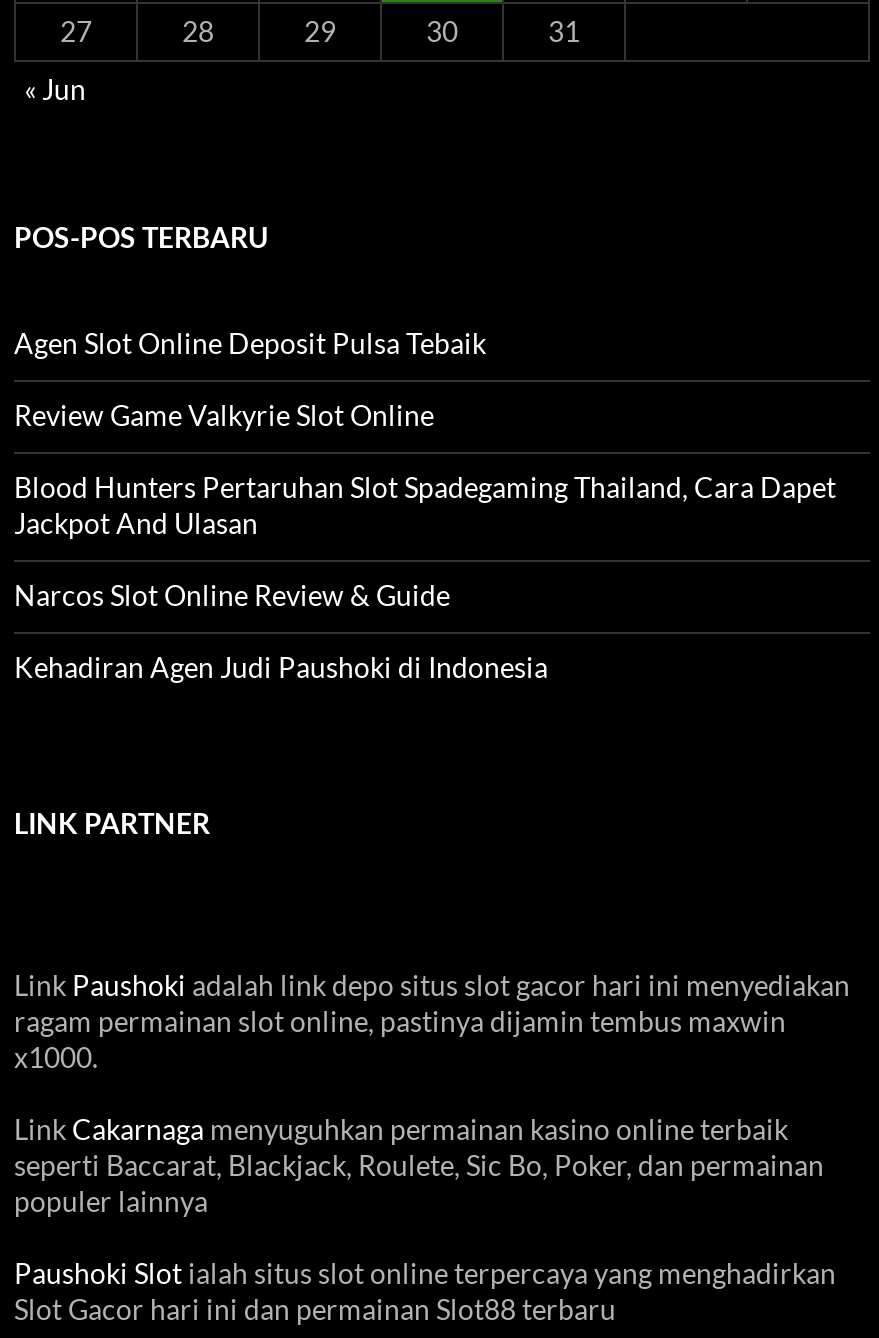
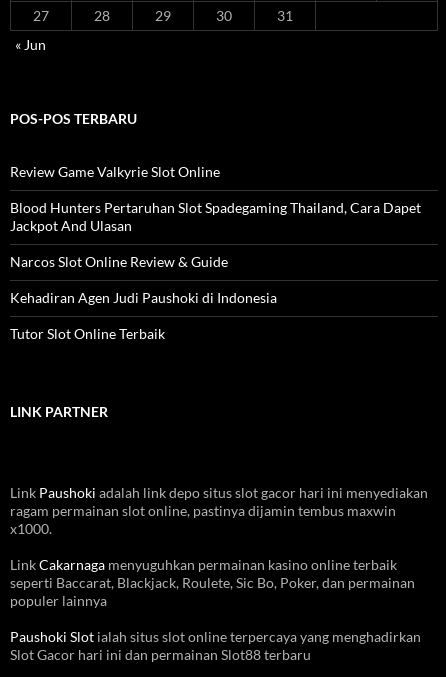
[14,326,486,360] Agen Slot Online Deposit Pulsa Tebaik -> none
moved [14,398,836,684] -> [10,163,421,306]: Review Game Valkyrie Slot Online | Blood Hunters Pertaruhan Slot Spadegaming Thailand, Cara Dapet | Jackpot And Ulasan | Narcos Slot Online Review & Guide | Kehadiran Agen Judi Paushoki di Indonesia
none -> [10,325,165,342] Tutor Slot Online Terbaik

